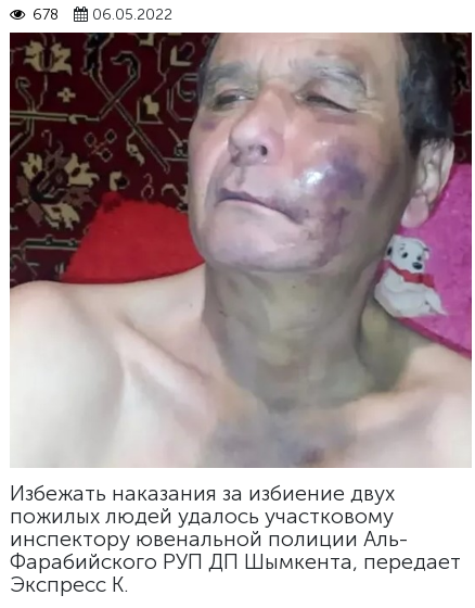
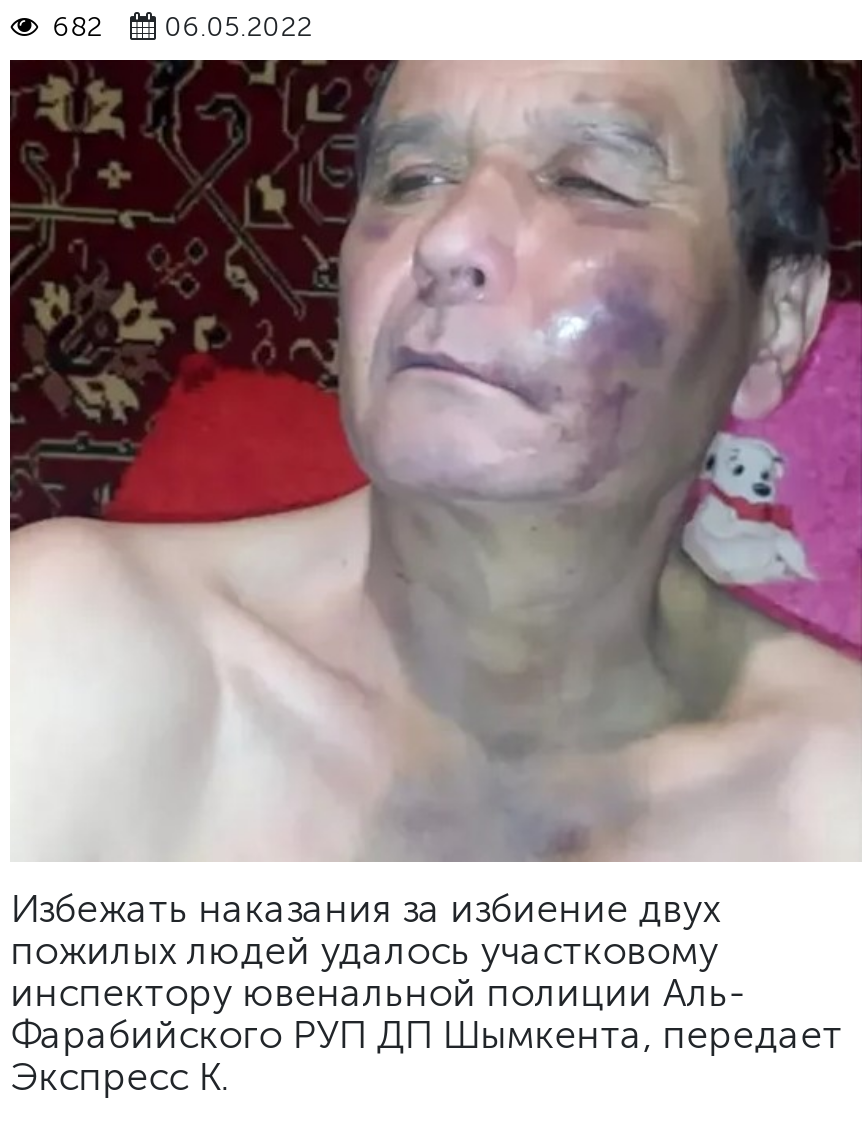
[33,6,173,24] 678 06.05.2022 -> [52,10,312,44] 682 06.05.2022

